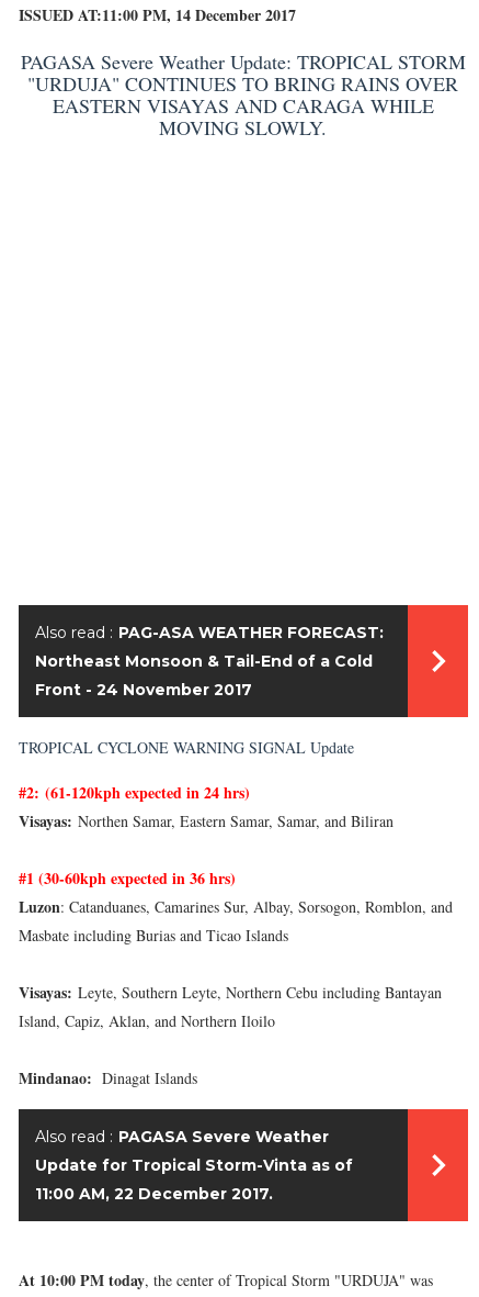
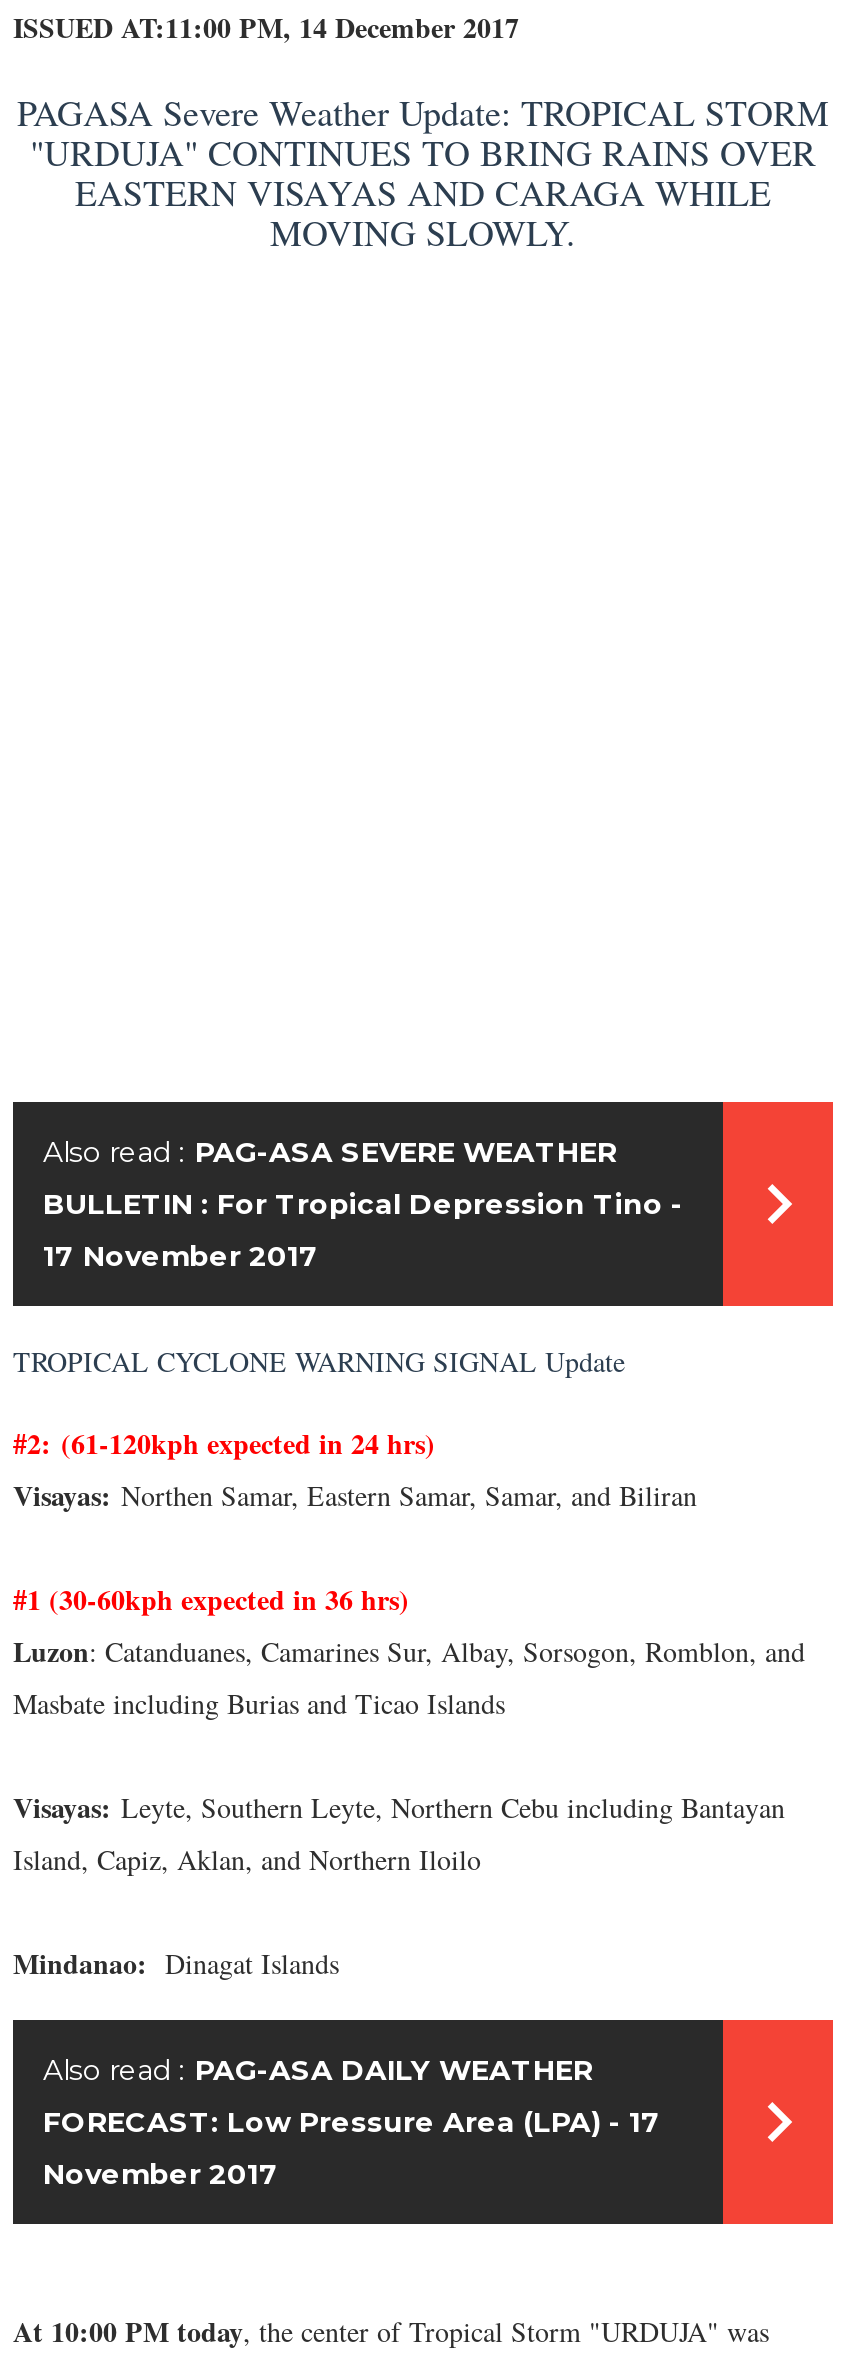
[35,623,384,700] Also read : PAG-ASA WEATHER FORECAST: | Northeast Monsoon & Tail-End of a Cold | Front - 24 November 2017 -> [43,1135,683,1275] Also read : PAG-ASA SEVERE WEATHER | BULLETIN : For Tropical Depression Tino - | 17 November 2017
[35,1127,353,1204] Also read : PAGASA Severe Weather | Update for Tropical Storm-Vinta as of | 11:00 AM, 22 December 2017. -> [43,2053,661,2193] Also read : PAG-ASA DAILY WEATHER | FORECAST: Low Pressure Area (LPA) - 17 | November 2017

